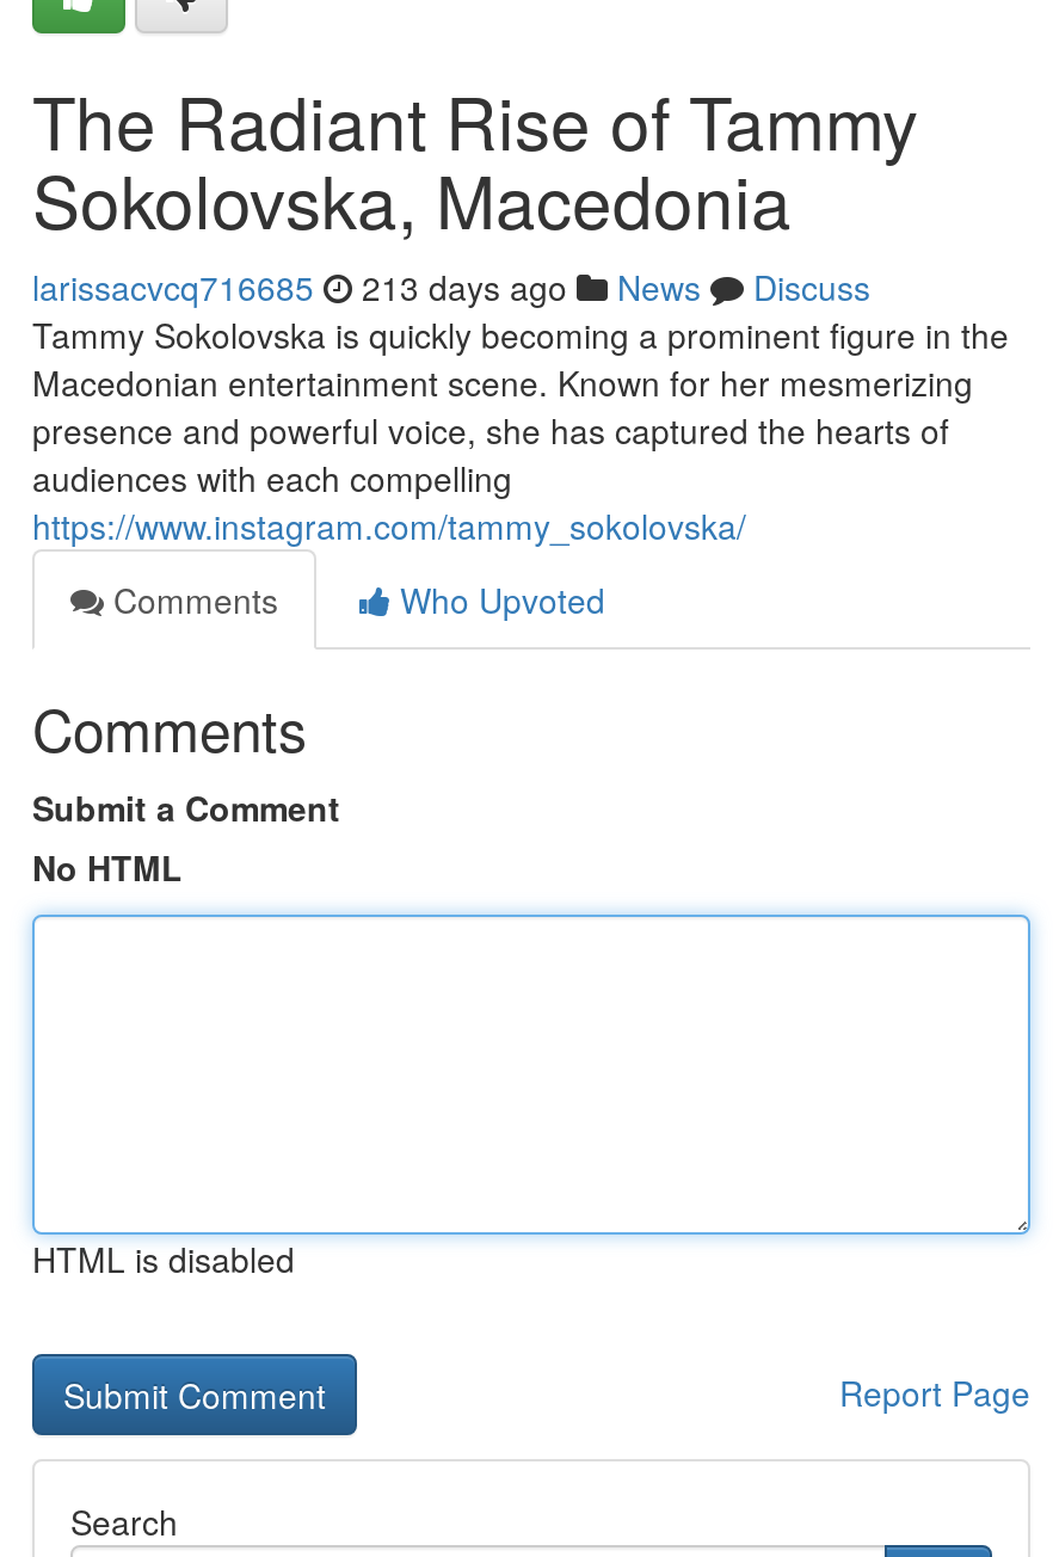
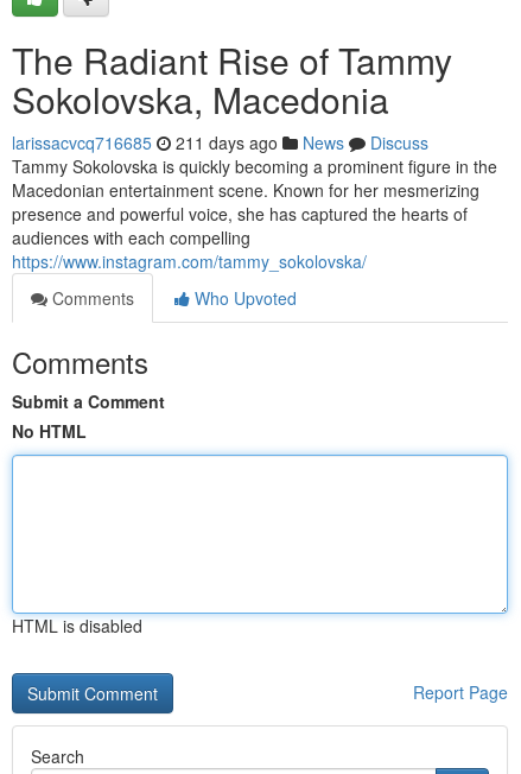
[32,263,870,310] larissacvcq716685 213 days ago News Discuss -> [12,131,428,154] larissacvcq716685 211 days ago News Discuss

